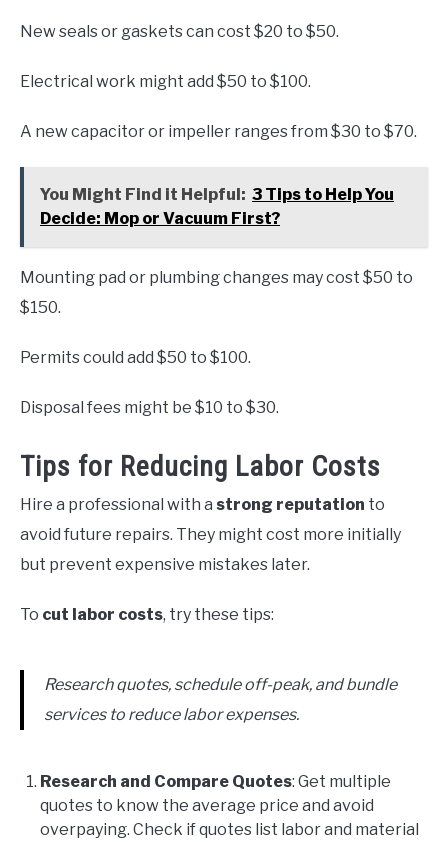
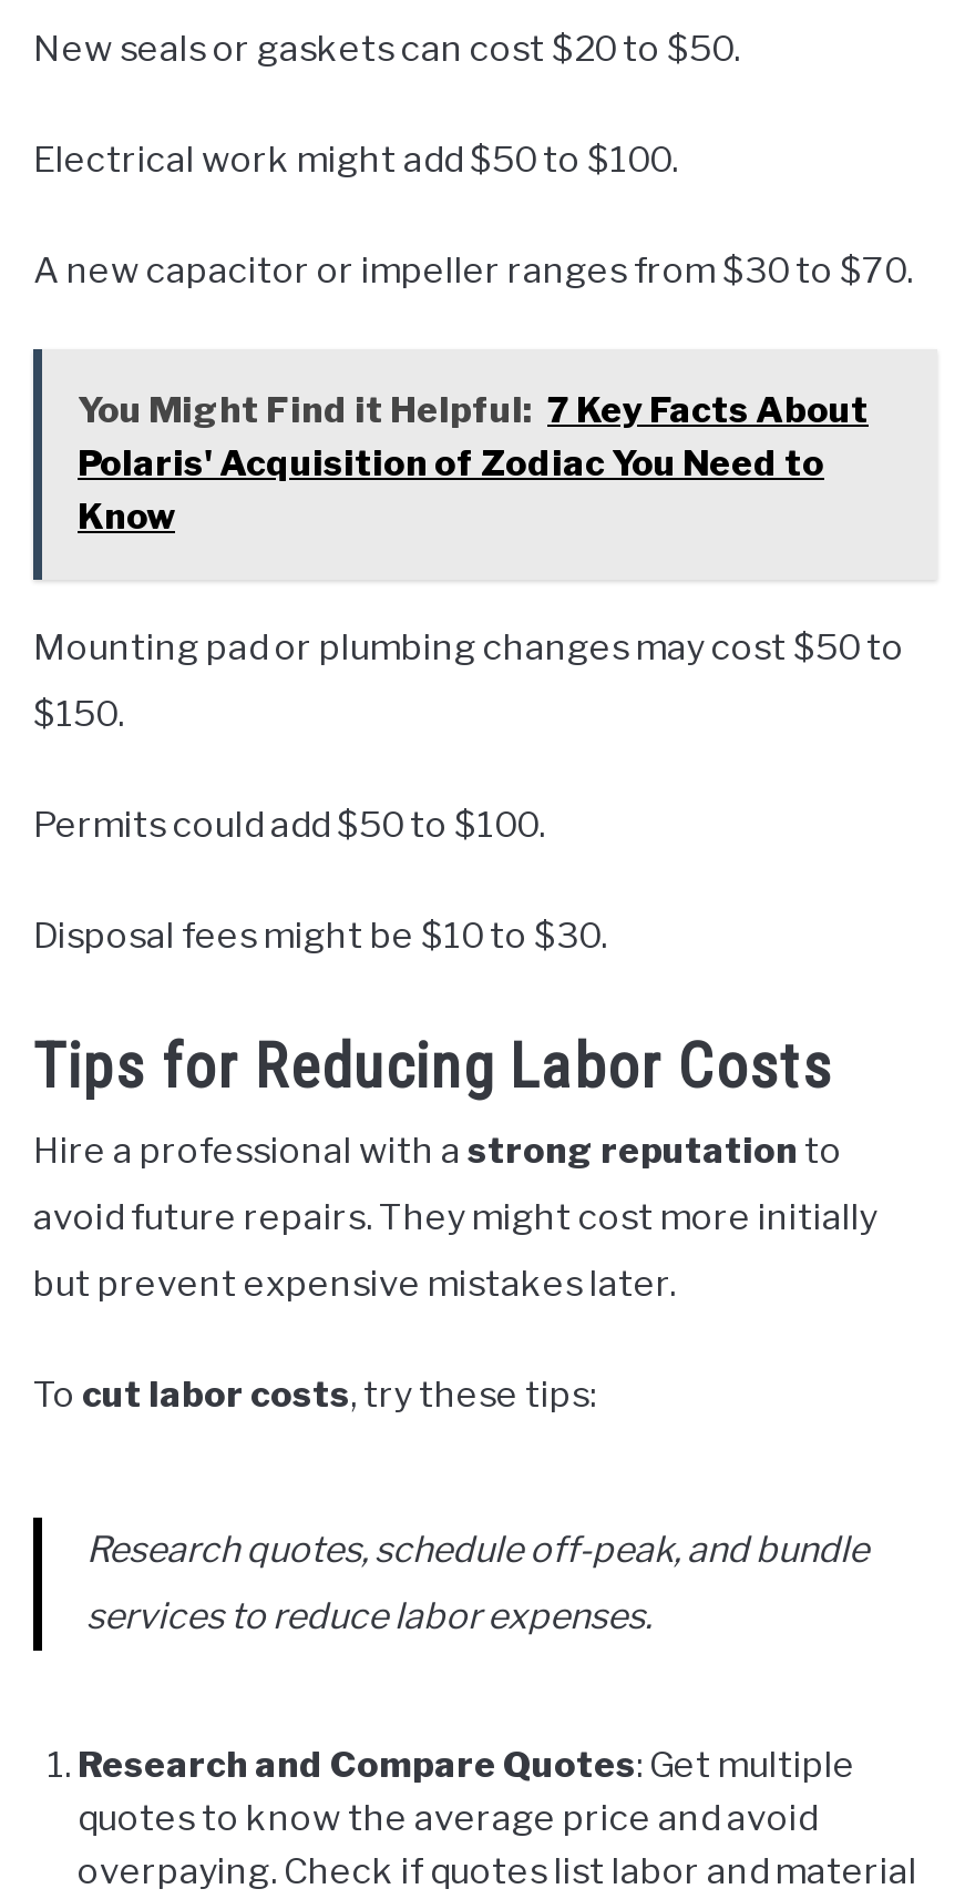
[40,185,394,228] You Might Find it Helpful: 3 Tips to Help You | Decide: Mop or Vacuum First? -> [78,390,869,538] You Might Find it Helpful: 7 Key Facts About | Polaris' Acquisition of Zodiac You Need to | Know

